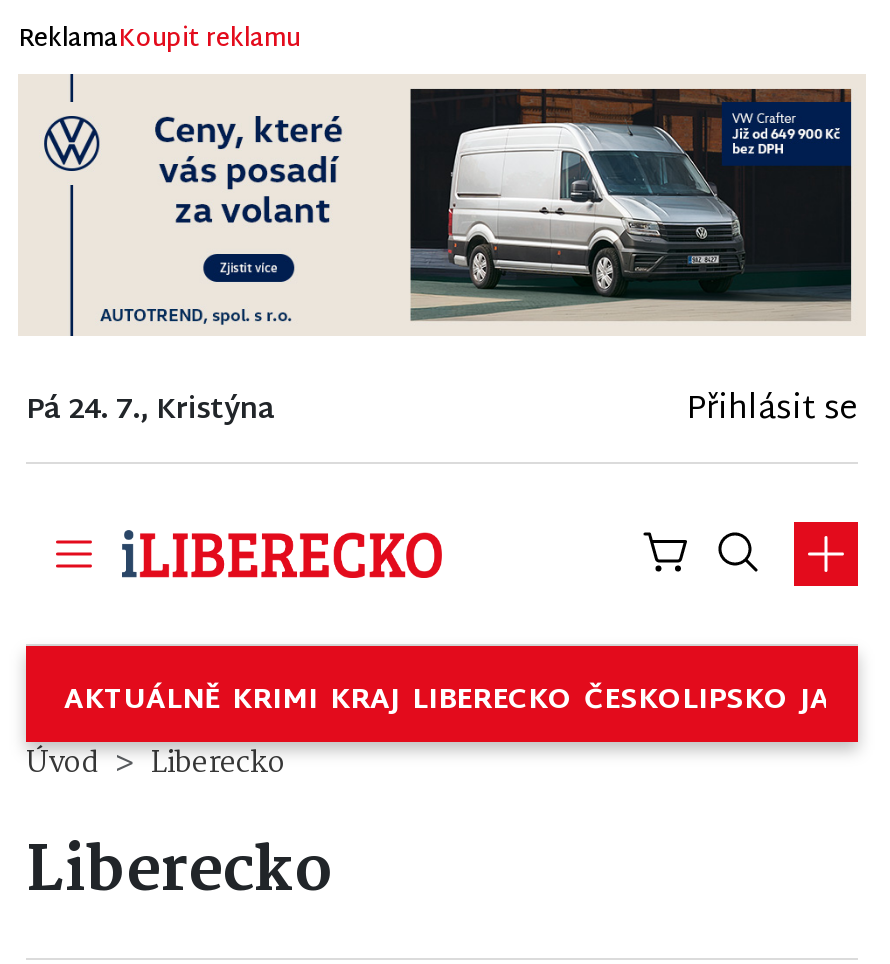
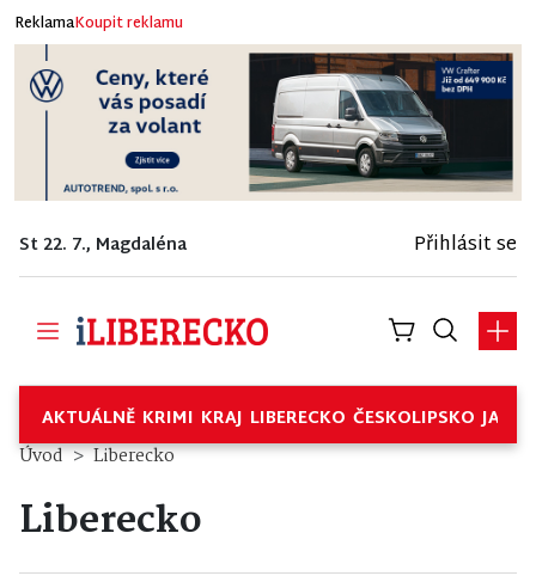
[26,386,274,436] Pá 24. 7., Kristýna -> [19,231,187,261] St 22. 7., Magdaléna

